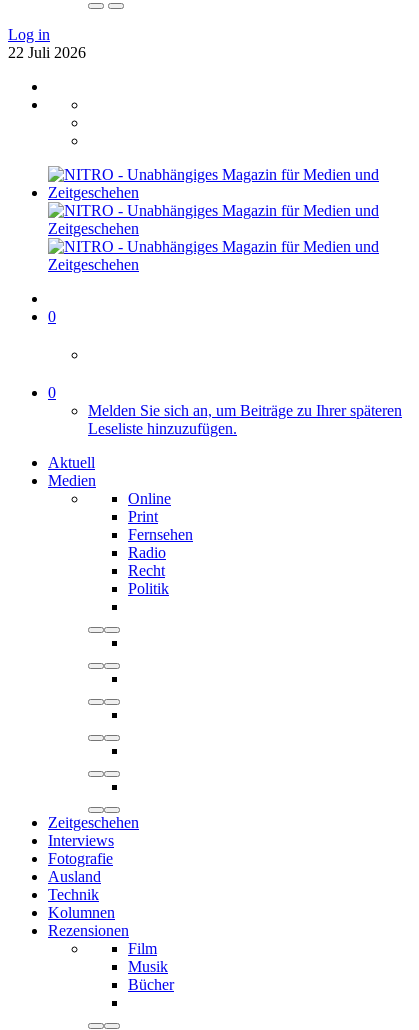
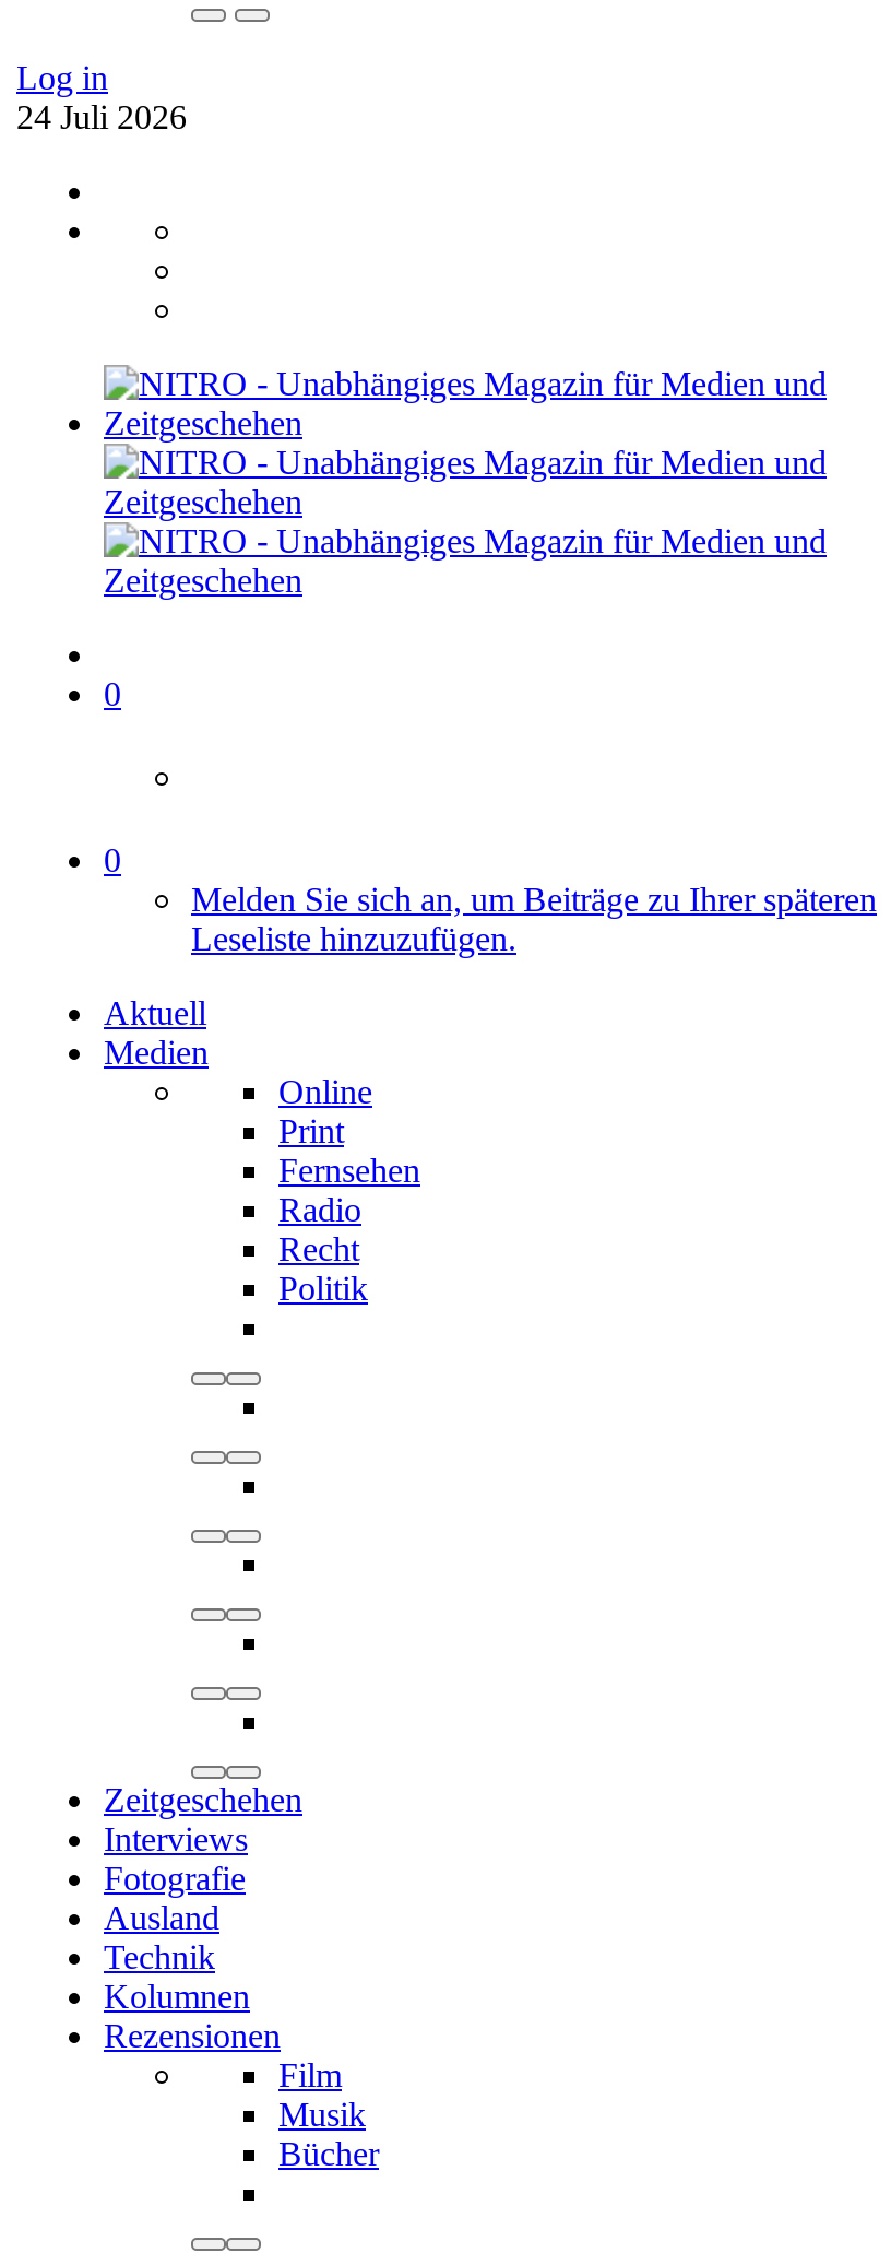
[8,44,86,61] 22 Juli 2026 -> [16,99,187,136] 24 Juli 2026

